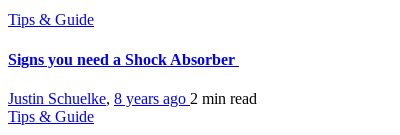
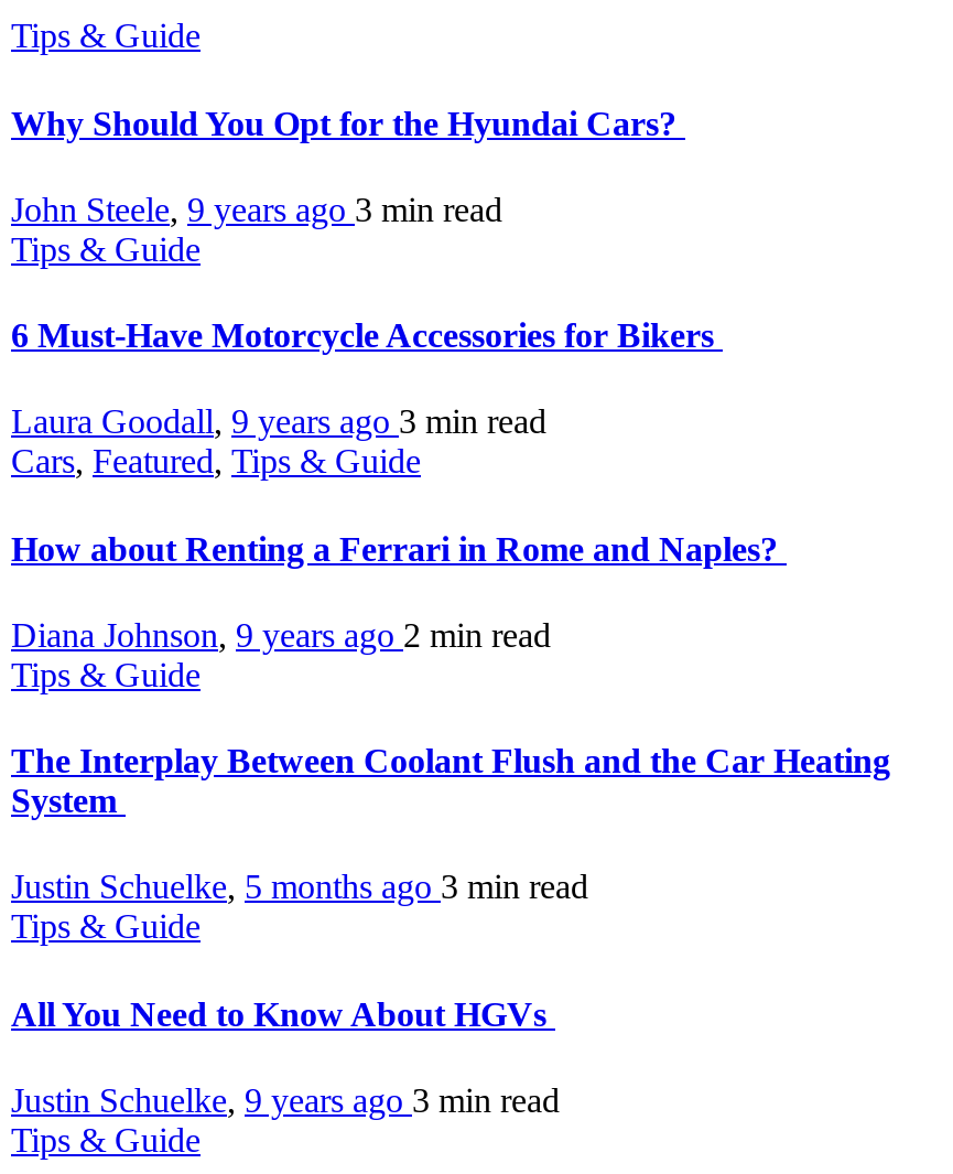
[8,50,257,107] Signs you need a Shock Absorber | Justin Schuelke, 8 years ago 2 min read -> [11,104,890,1119] Why Should You Opt for the Hyundai Cars? | John Steele, 9 years ago 3 min read | Tips & Guide | 6 Must-Have Motorcycle Accessories for Bikers | Laura Goodall, 9 years ago 3 min read | Cars, Featured, Tips & Guide | How about Renting a Ferrari in Rome and Naples? | Diana Johnson, 9 years ago 2 min read | Tips & Guide | The Interplay Between Coolant Flush and the Car Heating | System | Justin Schuelke, 5 months ago 3 min read | Tips & Guide | All You Need to Know About HGVs | Justin Schuelke, 9 years ago 3 min read

